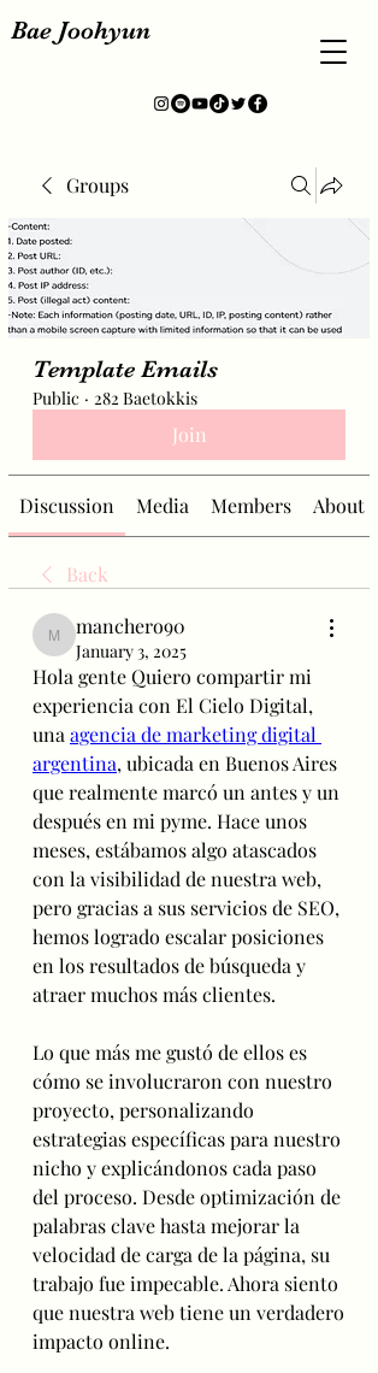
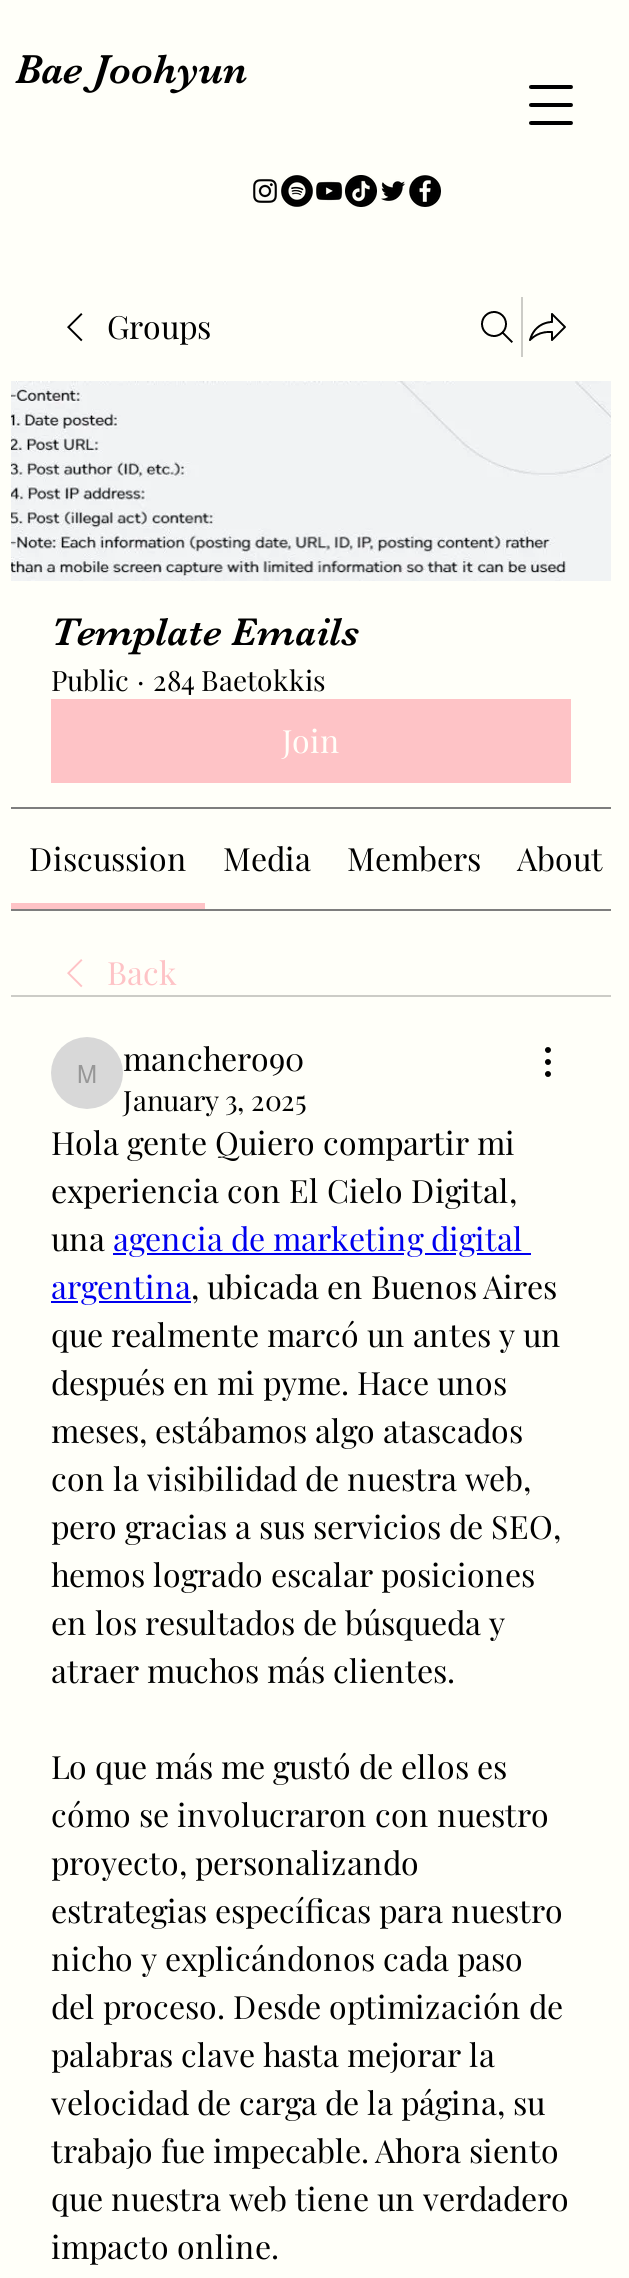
[33,387,197,409] Public · 282 Baetokkis -> [51,661,325,699] Public · 284 Baetokkis

